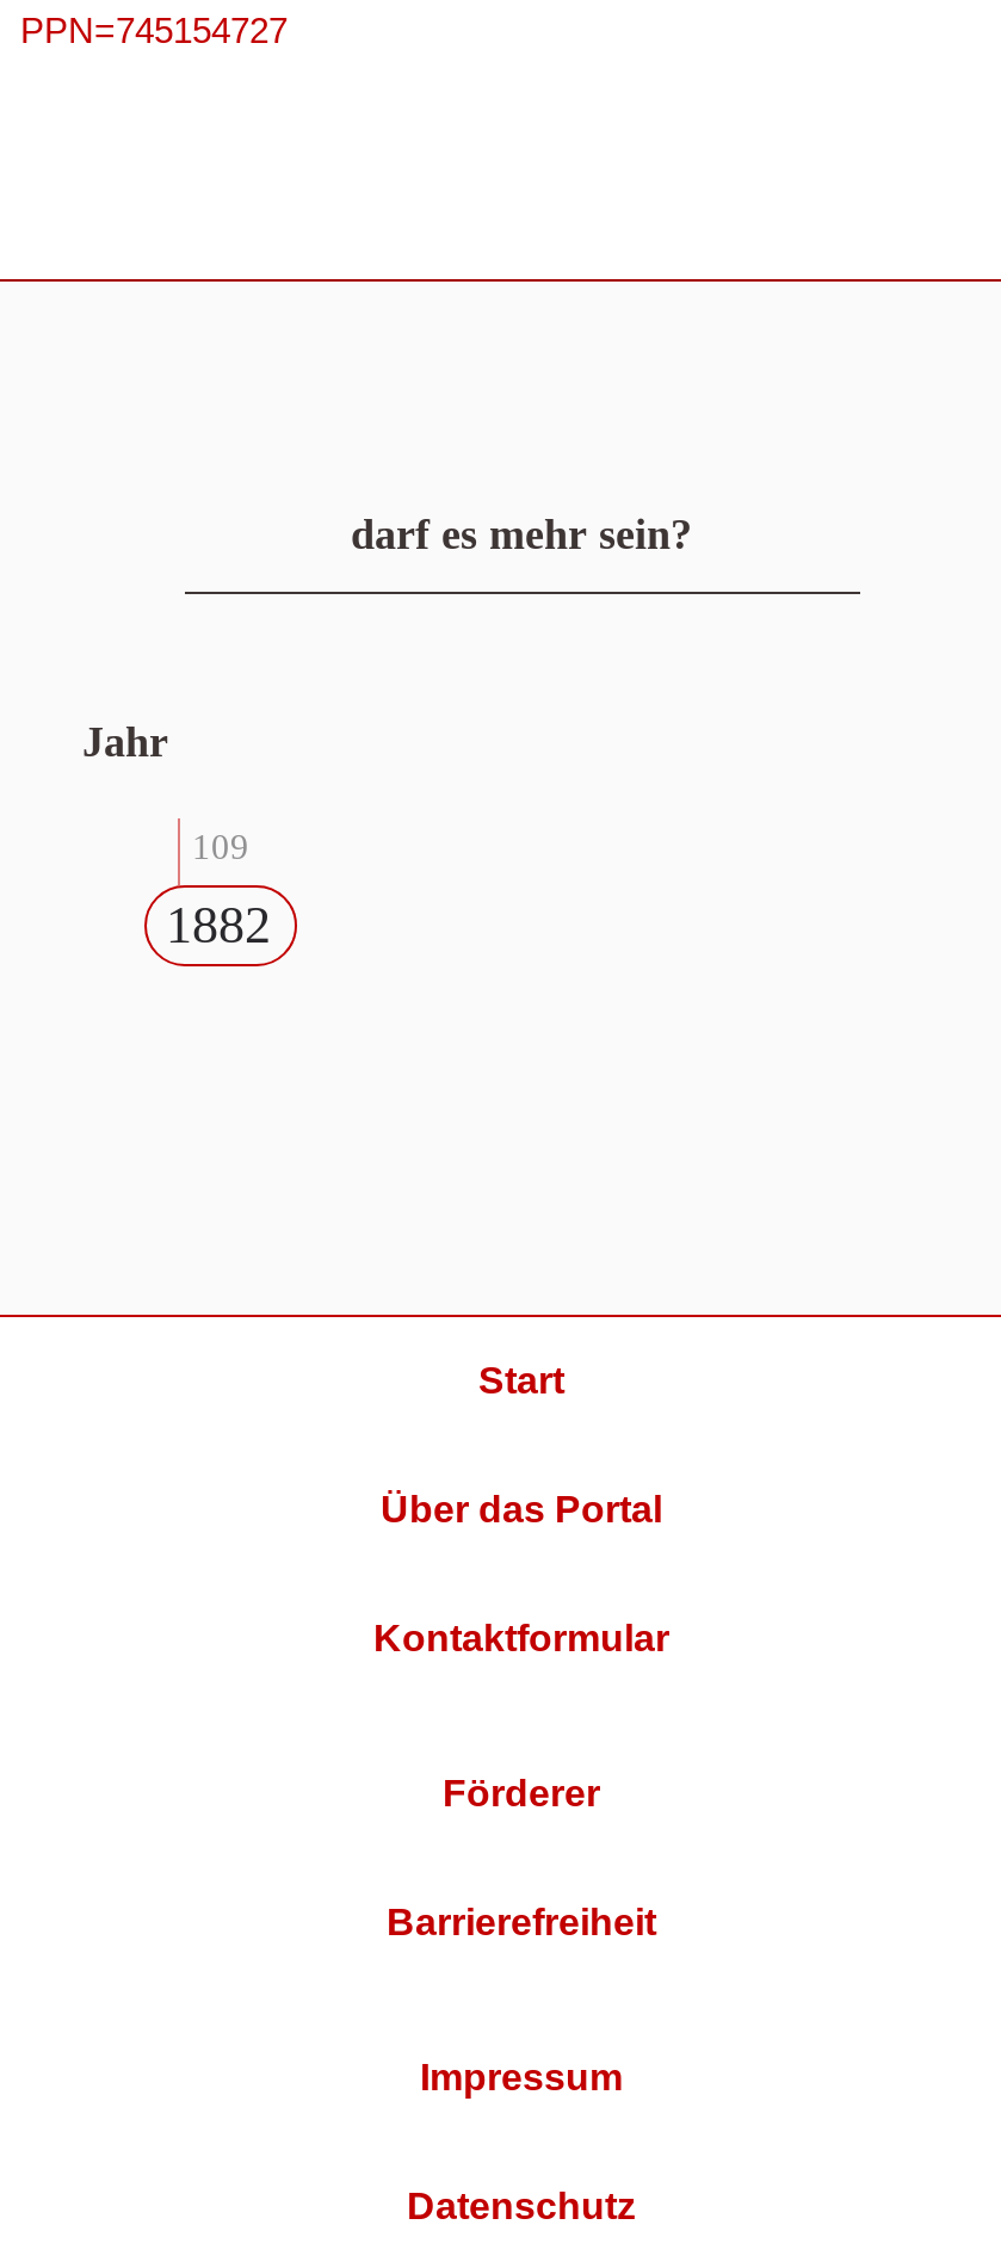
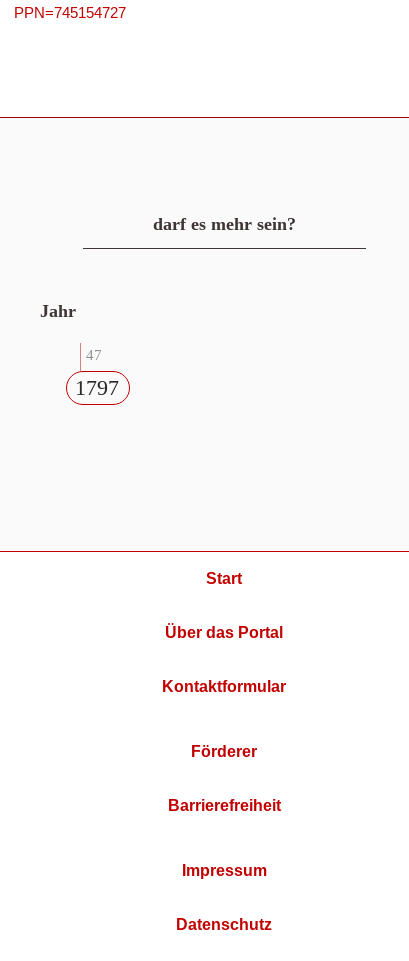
[192,828,249,866] 109 -> [86,347,102,363] 47
[166,895,271,954] 1882 -> [75,375,119,400] 1797

